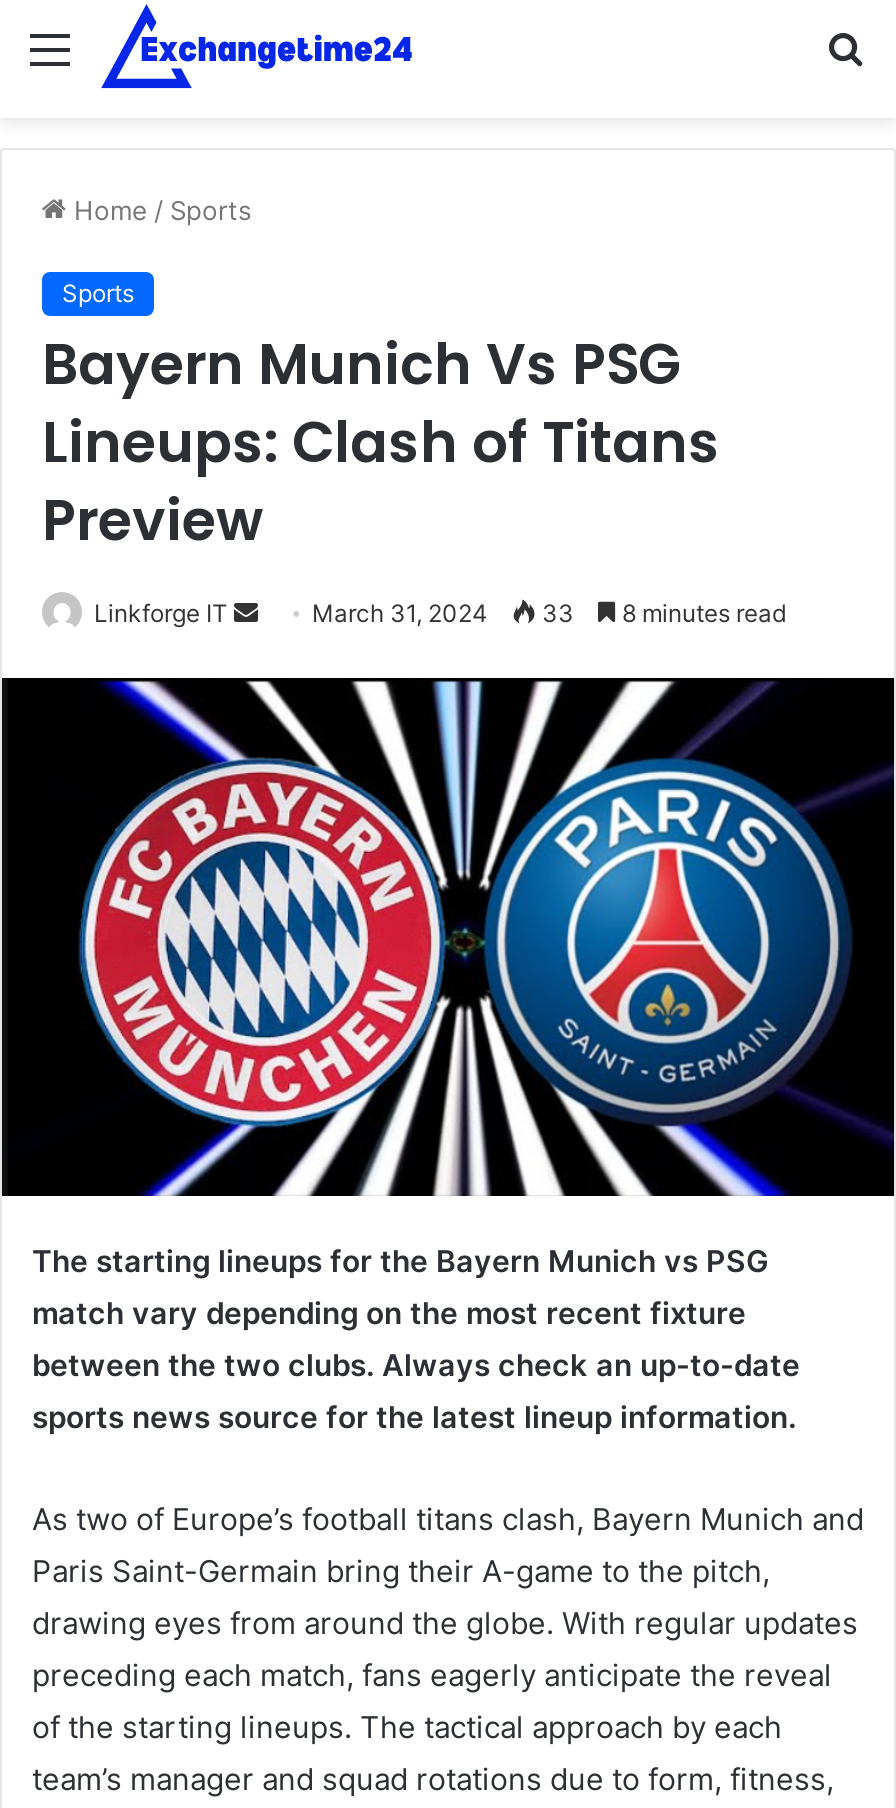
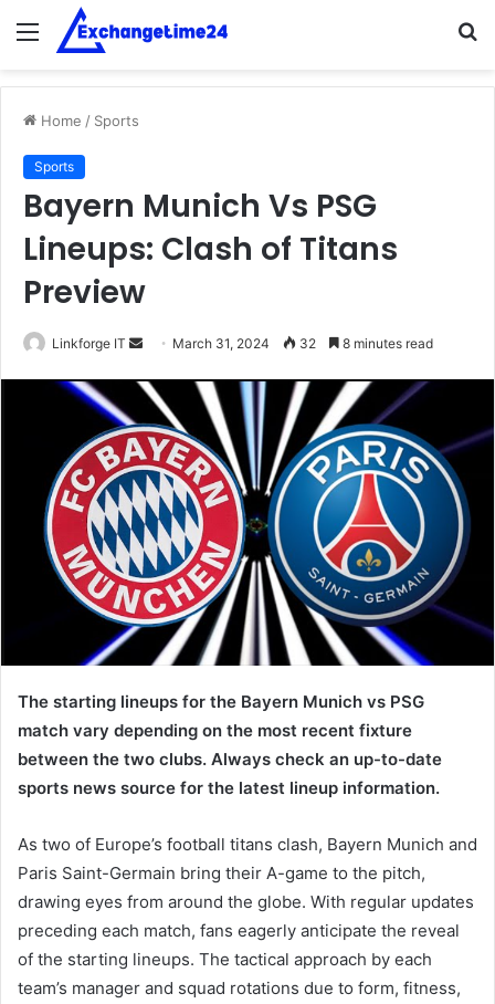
[536,599,574,629] 33 -> [296,335,316,352] 32

